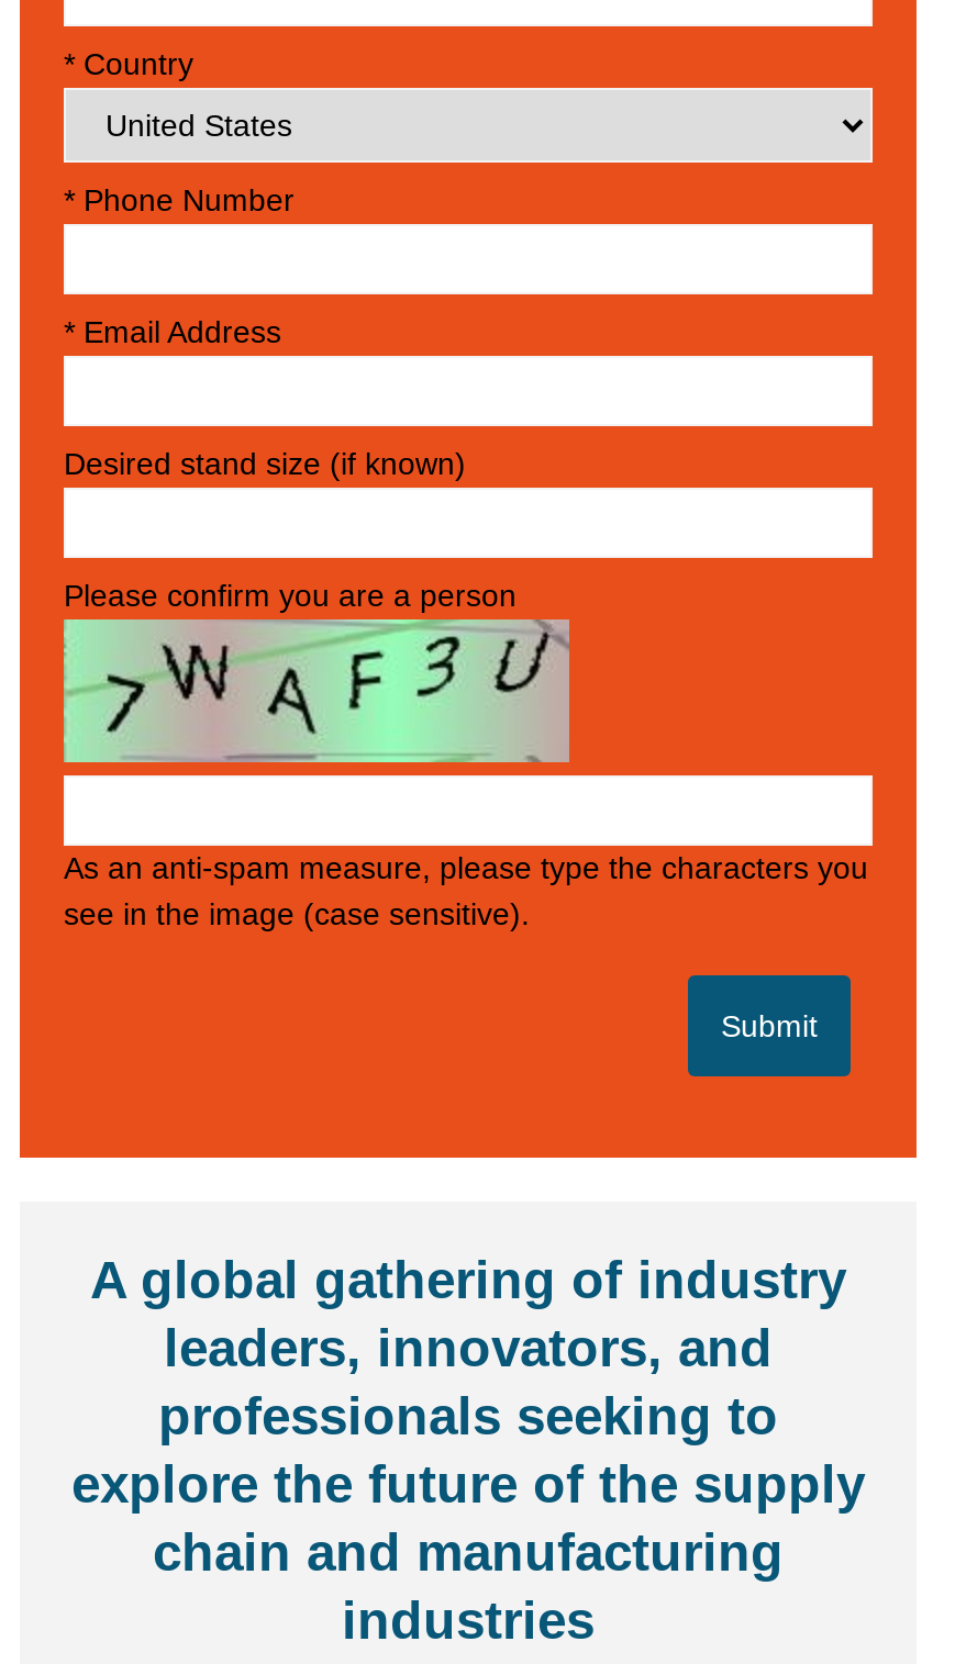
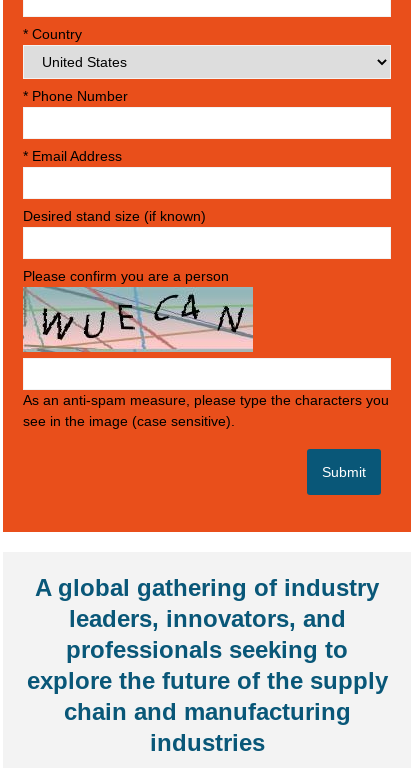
[64,619,569,762] [image] -> [23,287,253,352] [image]

